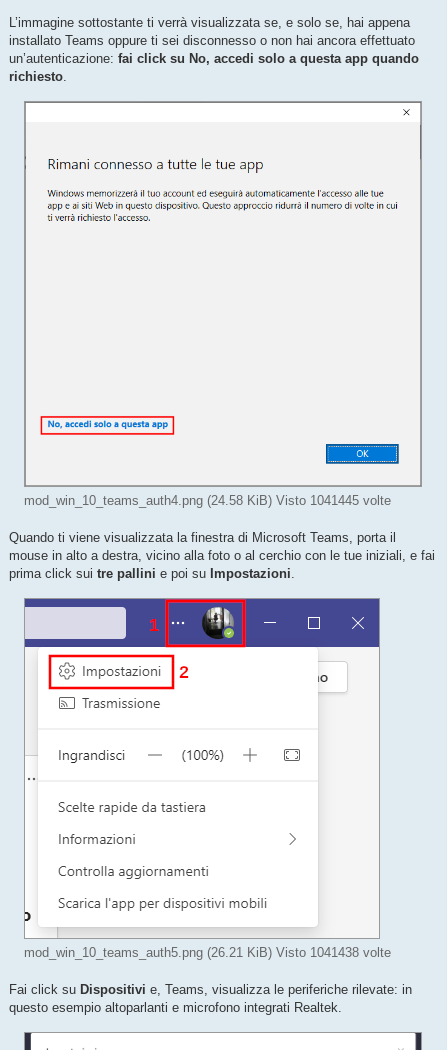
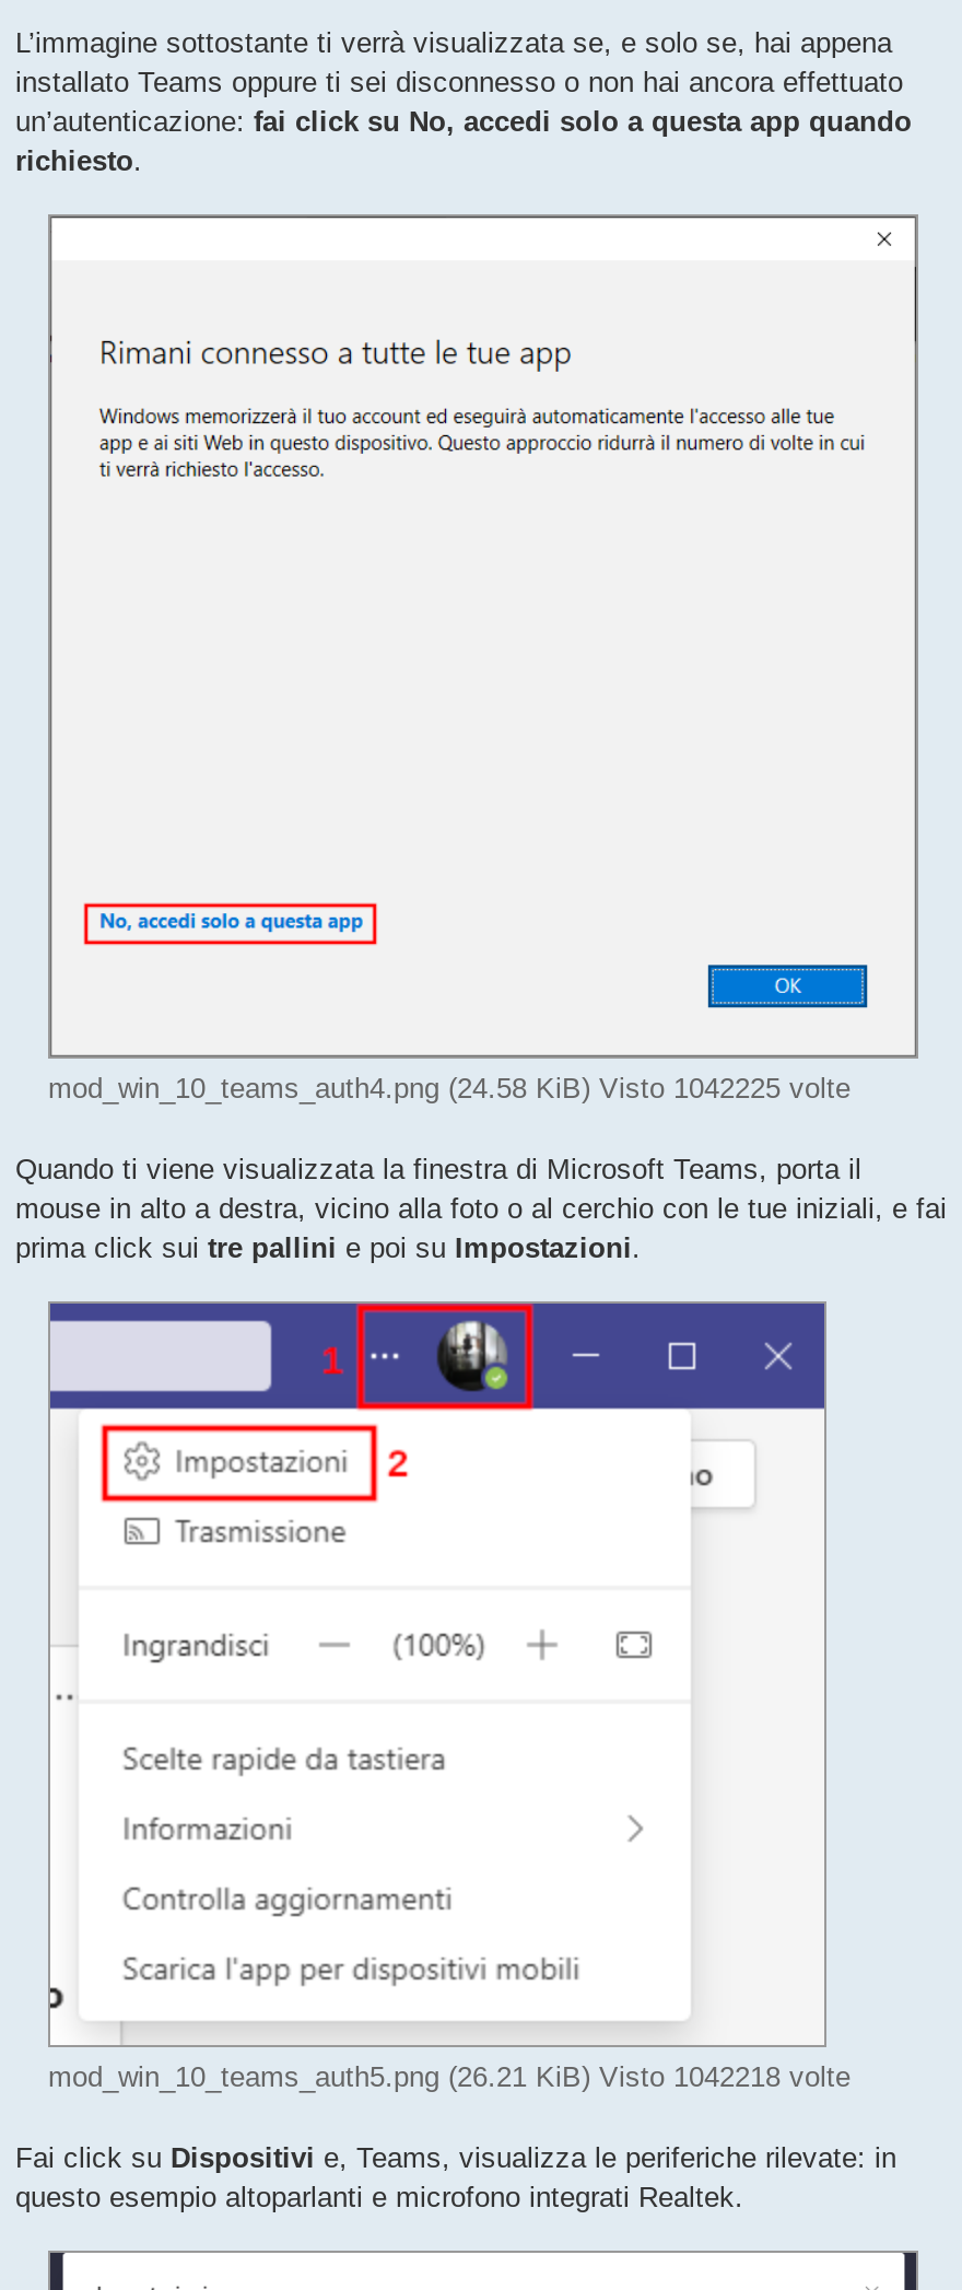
[24,493,391,508] mod_win_10_teams_auth4.png (24.58 KiB) Visto 1041445 volte -> [48,1072,850,1105] mod_win_10_teams_auth4.png (24.58 KiB) Visto 1042225 volte
[24,945,391,960] mod_win_10_teams_auth5.png (26.21 KiB) Visto 1041438 volte -> [48,2061,850,2094] mod_win_10_teams_auth5.png (26.21 KiB) Visto 1042218 volte

